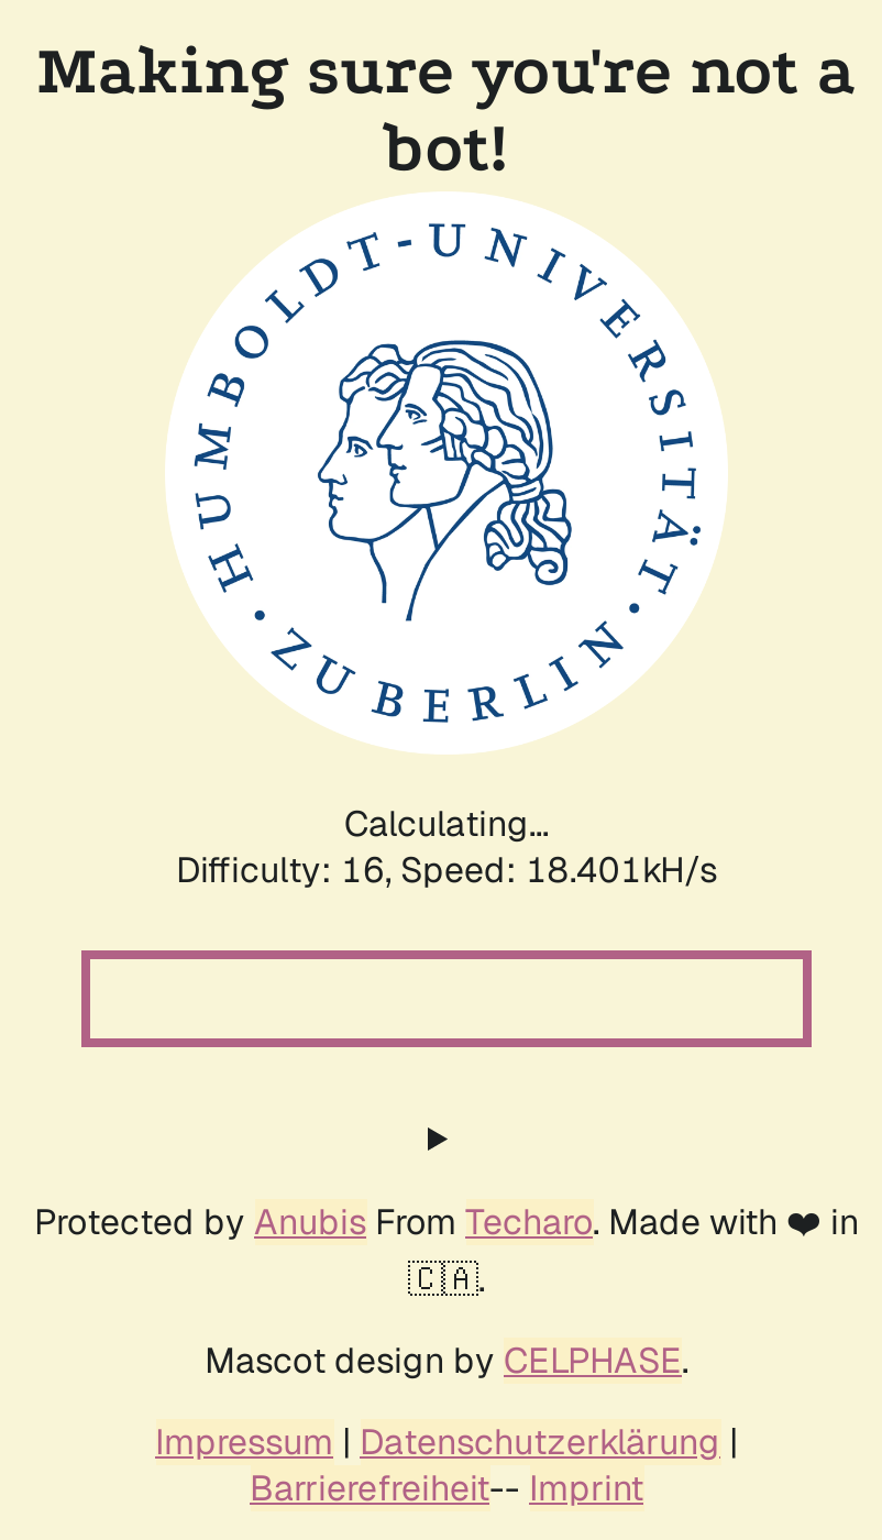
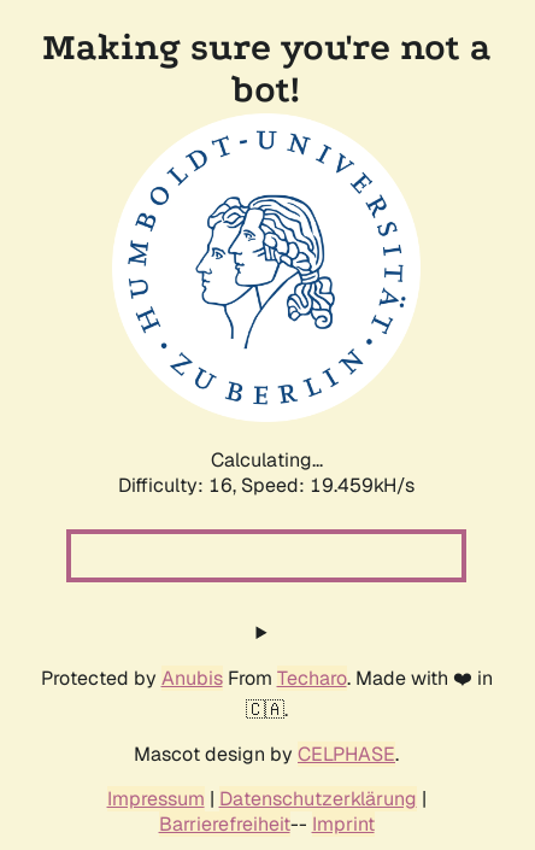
[176,847,717,893] Difficulty: 16, Speed: 18.401kH/s -> [118,473,415,498] Difficulty: 16, Speed: 19.459kH/s

